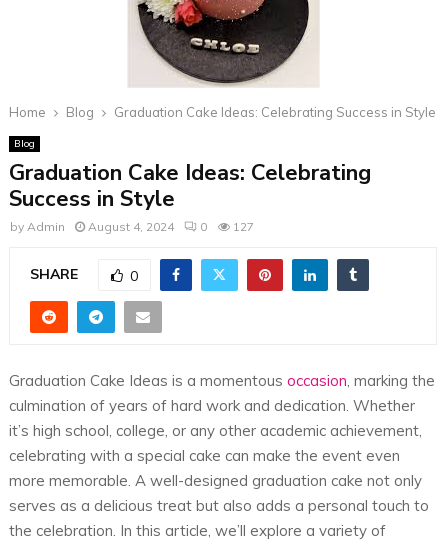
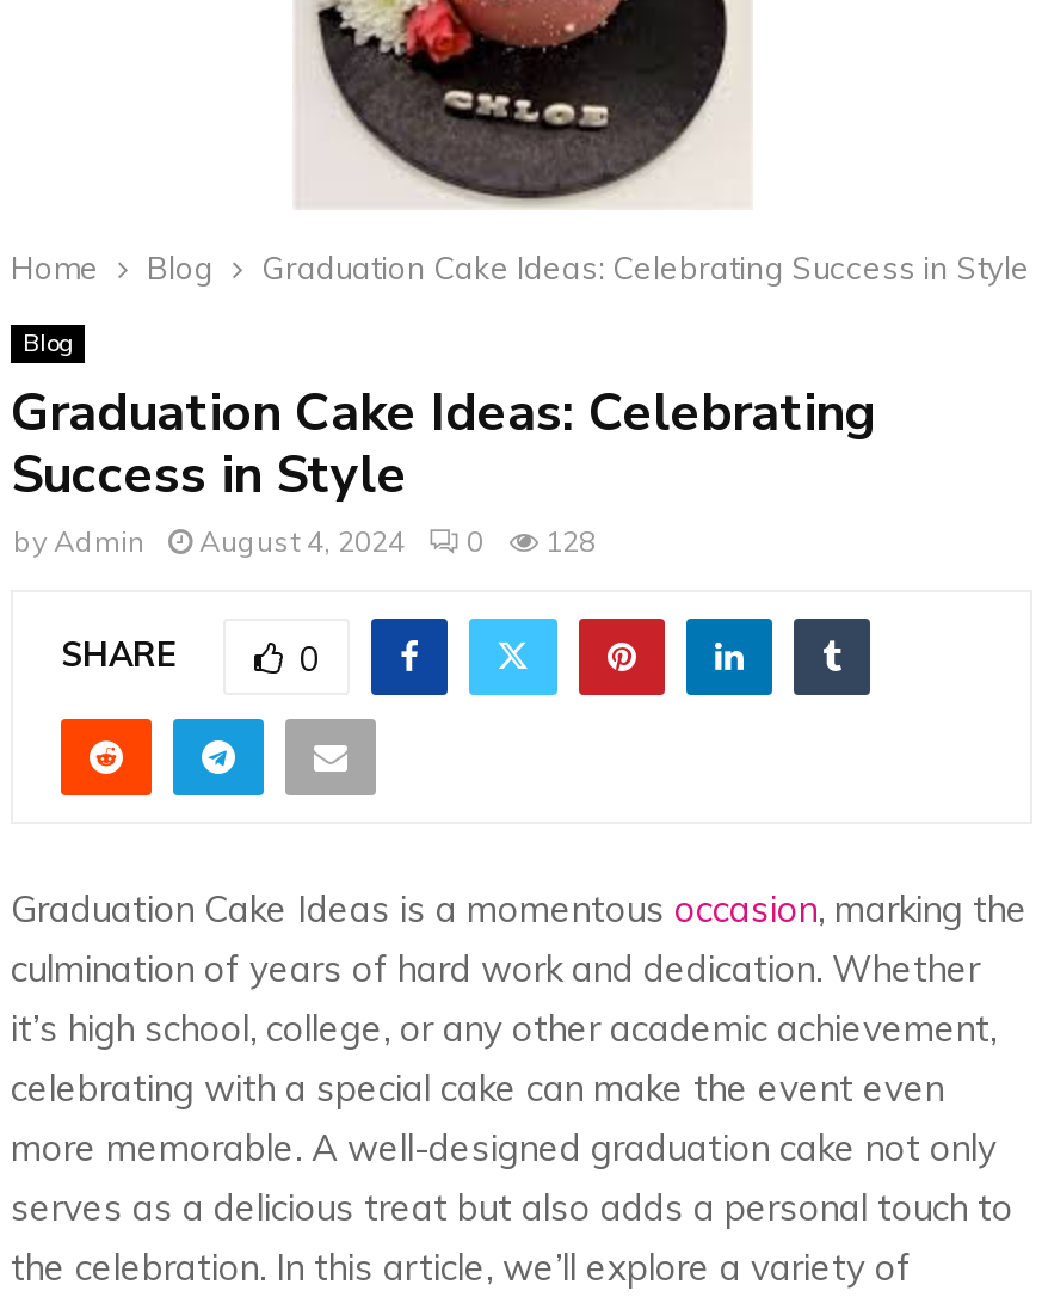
[10,219,254,234] by Admin August 4, 2024 0 127 -> [13,523,596,559] by Admin August 4, 2024 0 128

